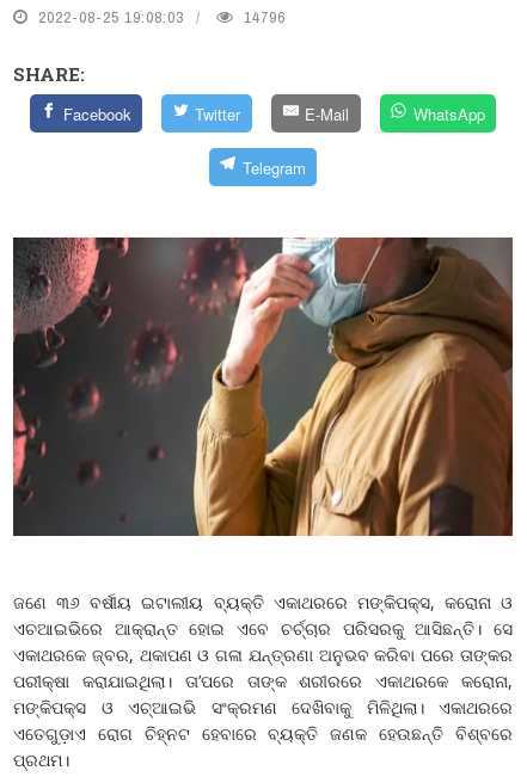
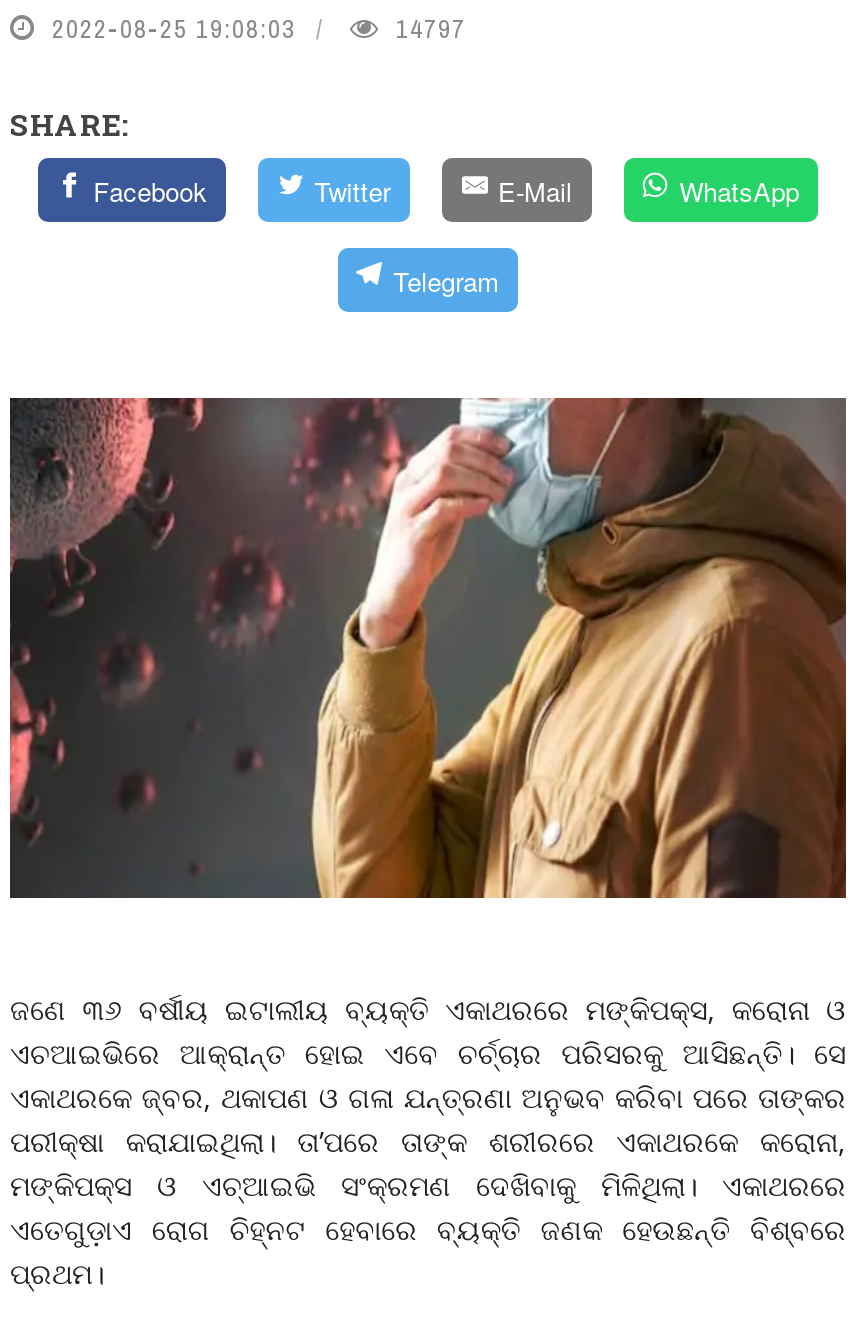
[244,7,286,27] 14796 -> [396,11,466,45] 14797

